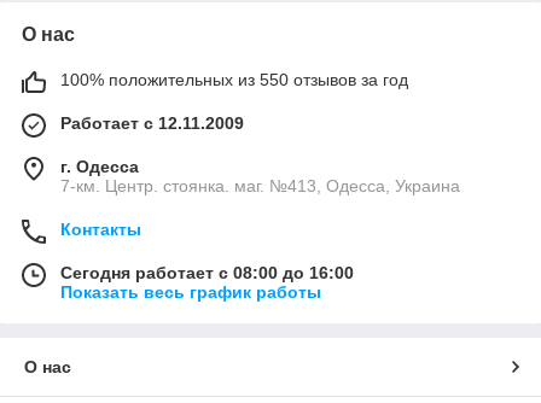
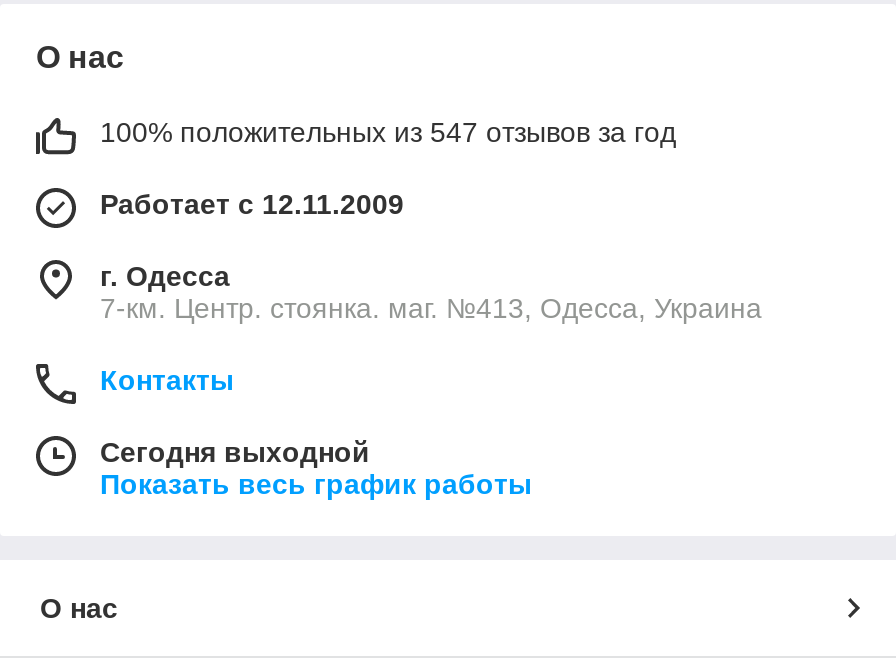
[60,70,408,89] 100% положительных из 550 отзывов за год -> [100,116,676,148] 100% положительных из 547 отзывов за год
[60,263,354,282] Сегодня работает с 08:00 до 16:00 -> [100,436,370,468] Сегодня выходной

